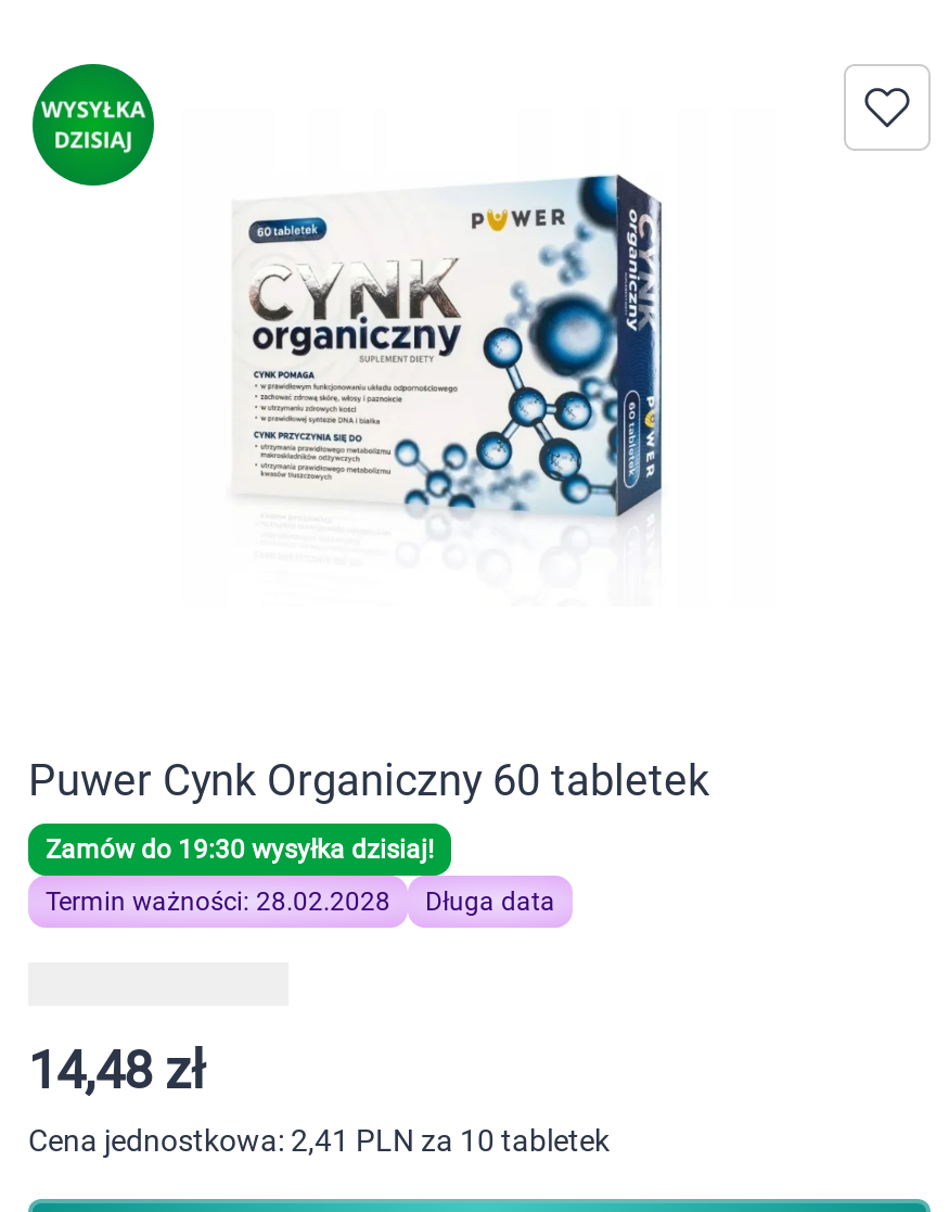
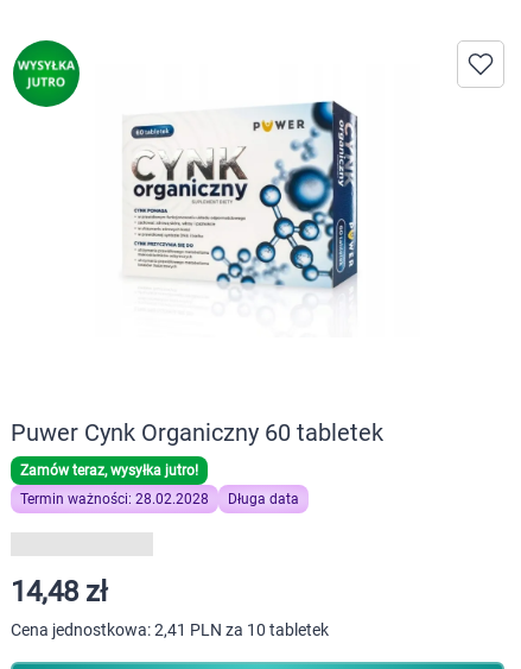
[46,834,434,865] Zamów do 19:30 wysyłka dzisiaj! -> [20,462,198,479] Zamów teraz, wysyłka jutro!

